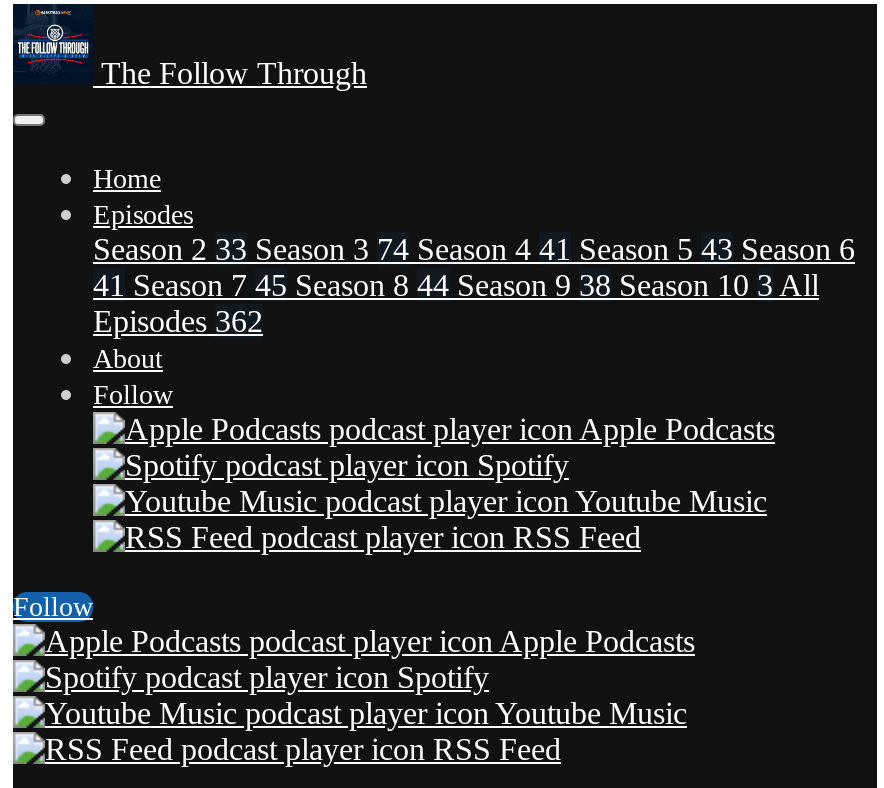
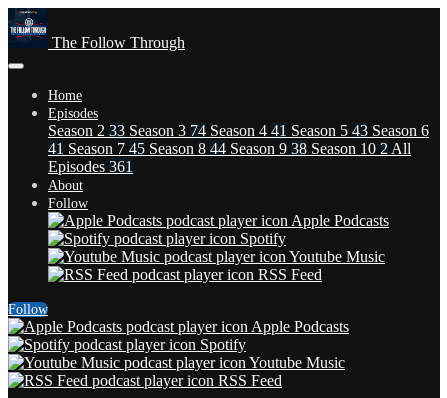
[93,268,819,302] 41 Season 7 45 Season 8 44 Season 9 38 Season 10 3 All -> [48,140,411,157] 41 Season 7 45 Season 8 44 Season 9 38 Season 10 2 All
[93,304,263,338] Episodes 362 -> [48,158,133,175] Episodes 361

